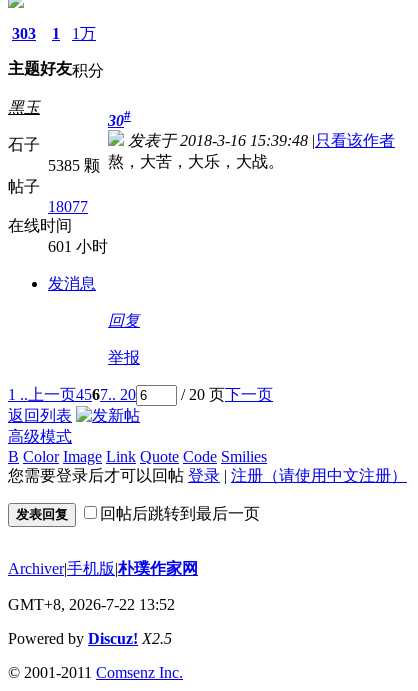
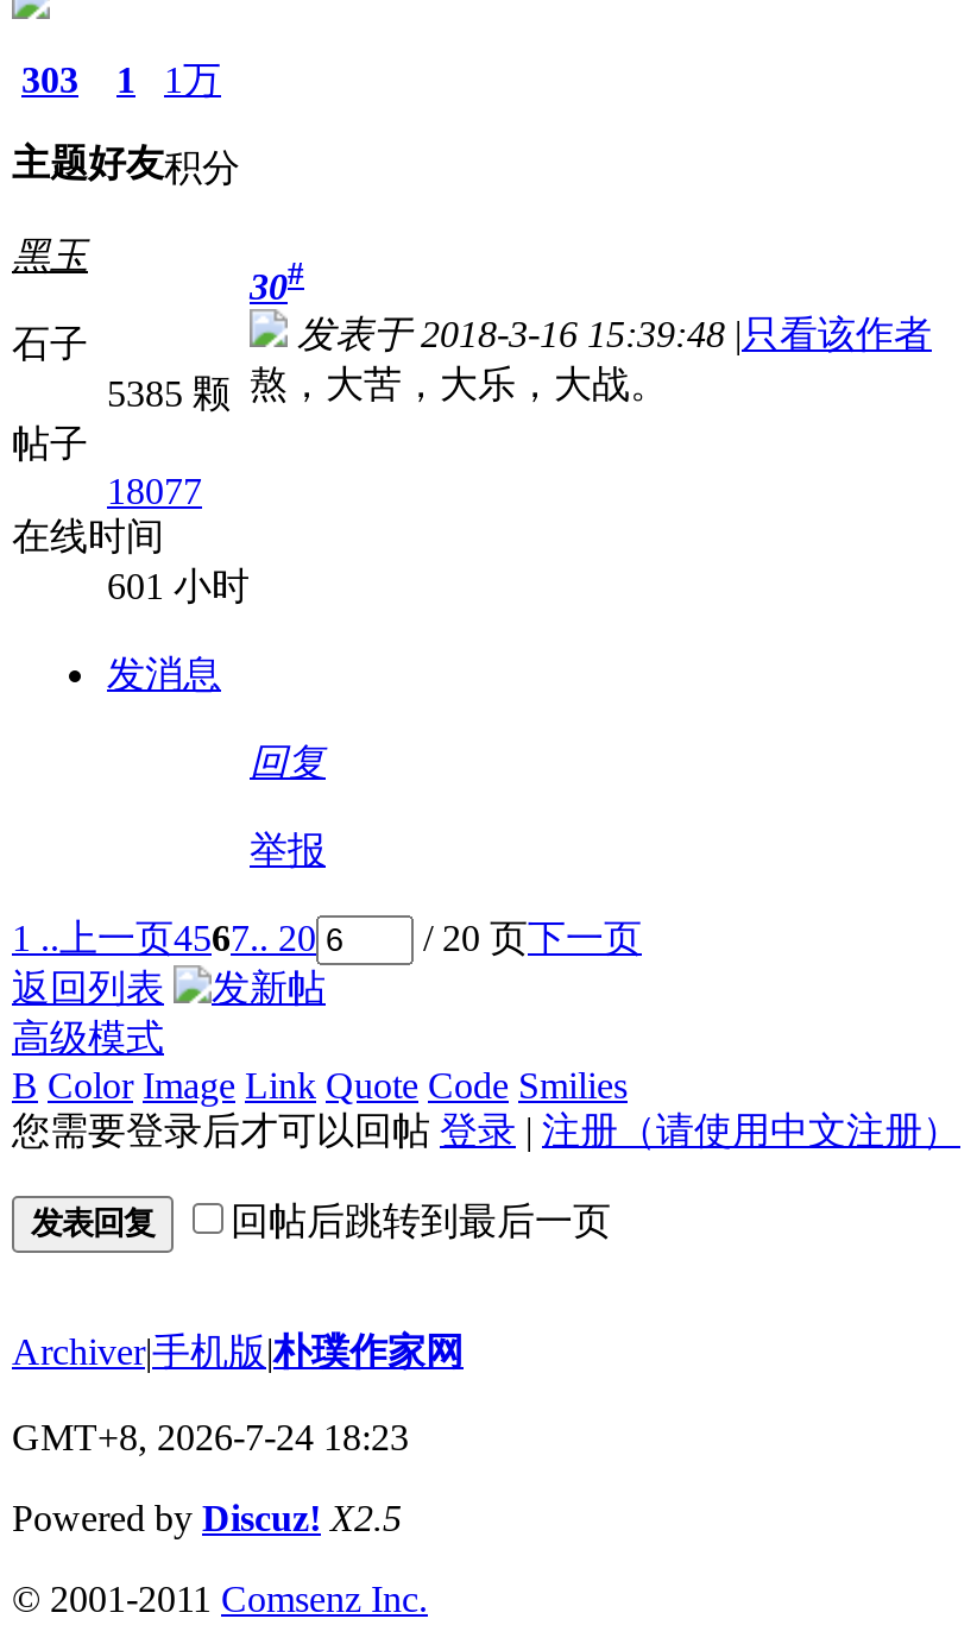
[8,596,175,613] GMT+8, 2026-7-22 13:52 -> [12,1416,409,1457] GMT+8, 2026-7-24 18:23

